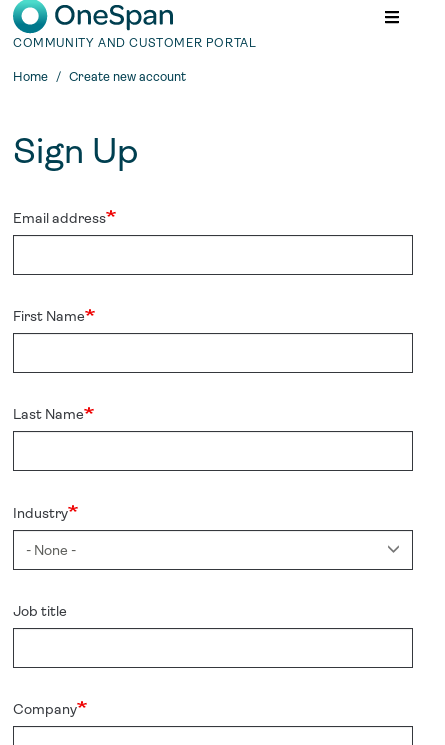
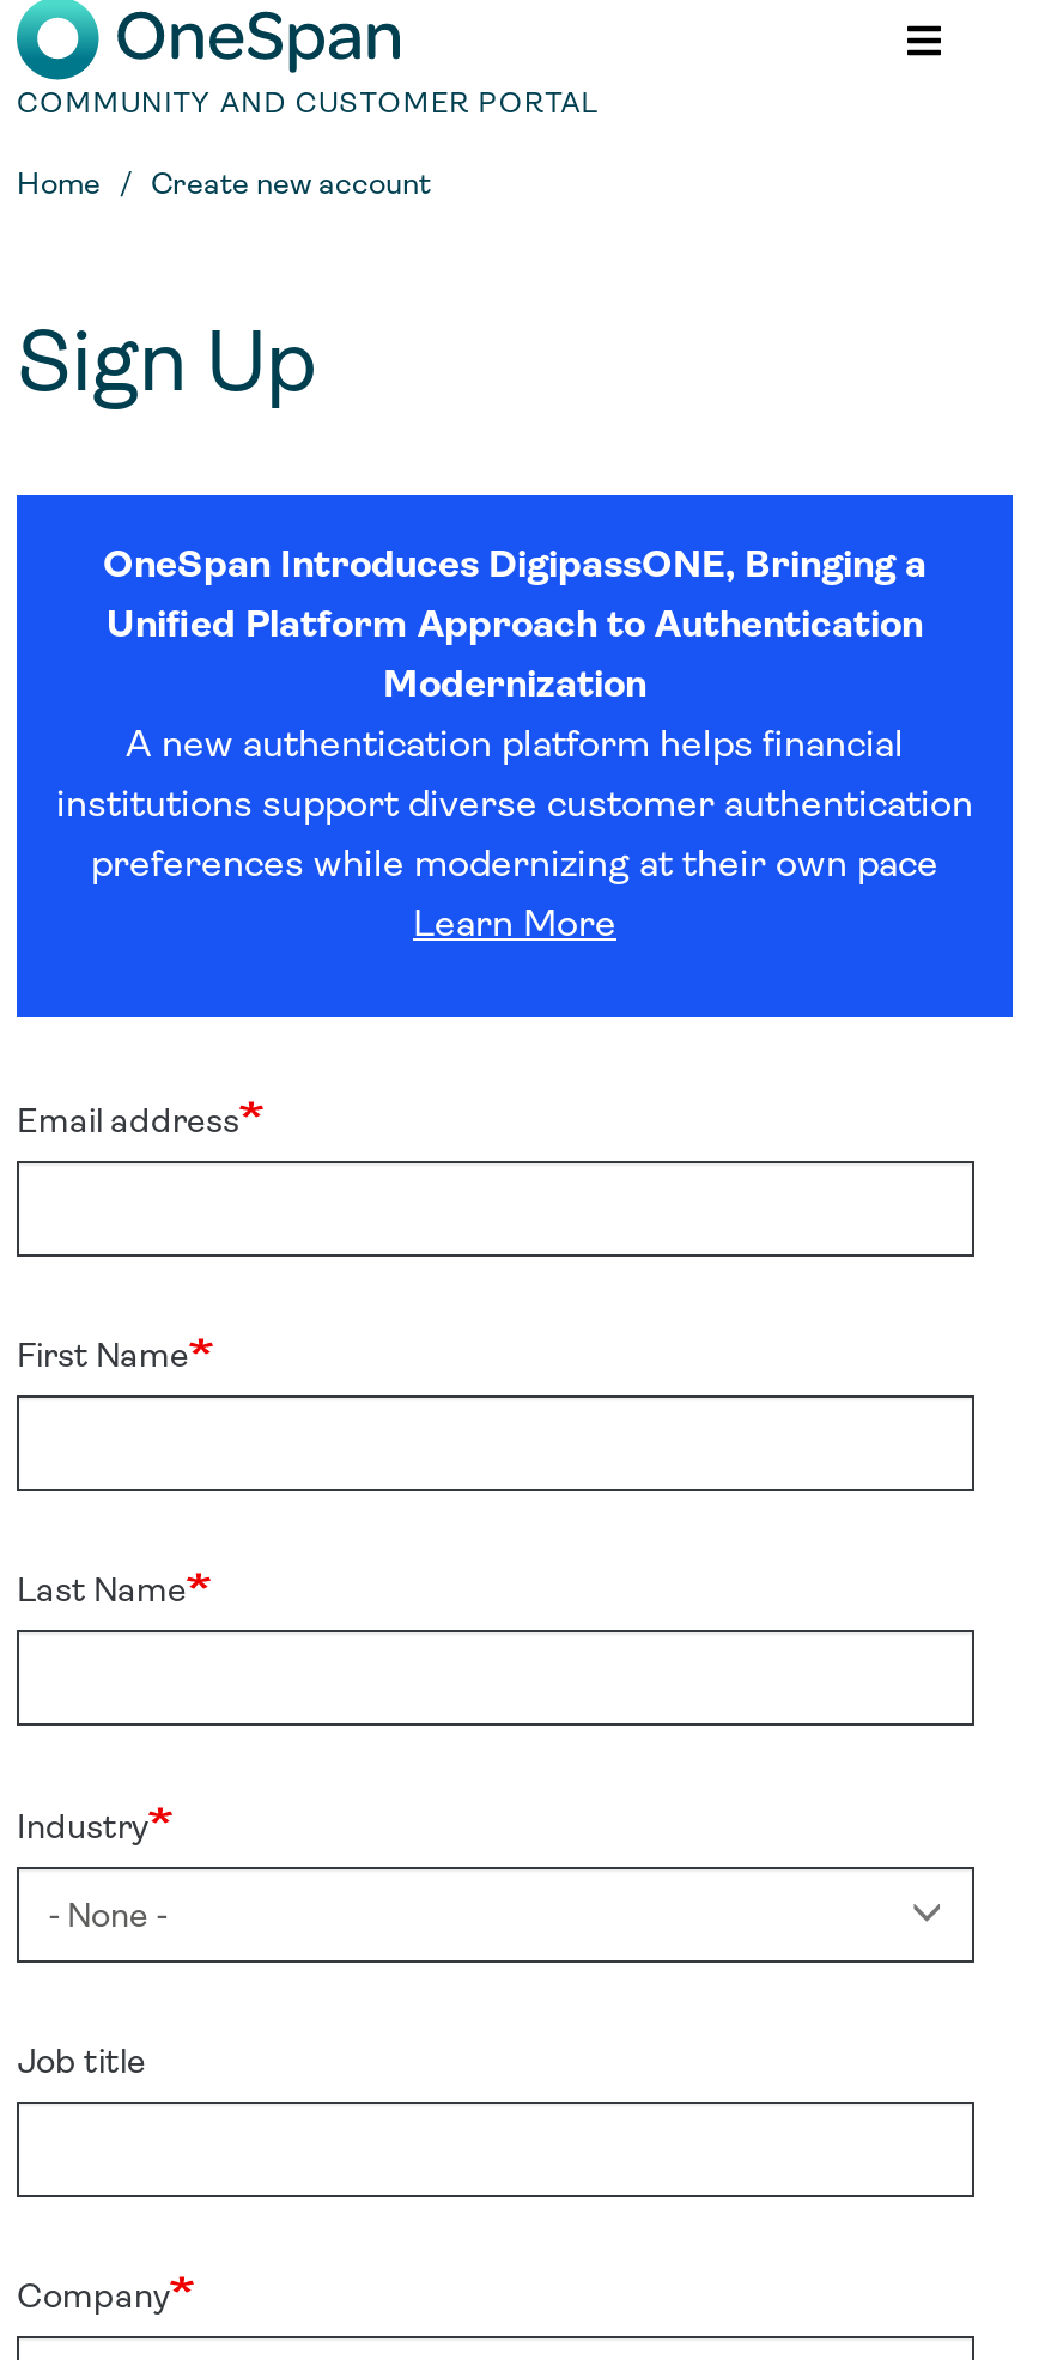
none -> [14,493,1015,1020] [image] | OneSpan Introduces DigipassONE, Bringing a | Unified Platform Approach to Authentication | Modernization | A new authentication platform helps financial | institutions support diverse customer authentication | preferences while modernizing at their own pace | Learn More

